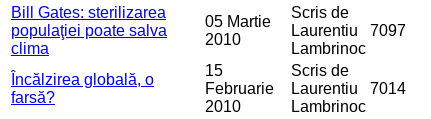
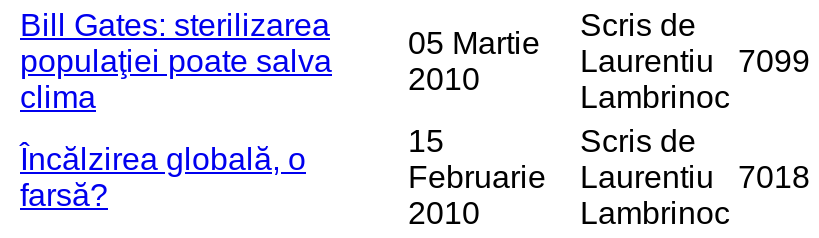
[291,22,406,39] Laurentiu 7097 -> [580,44,810,78] Laurentiu 7099
[205,80,406,97] Februarie Laurentiu 7014 -> [408,160,810,194] Februarie Laurentiu 7018

